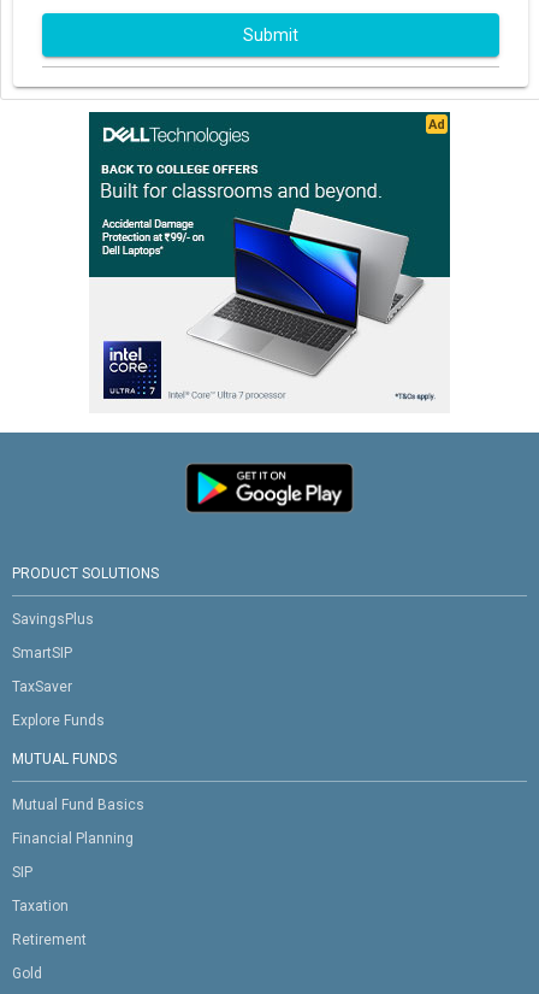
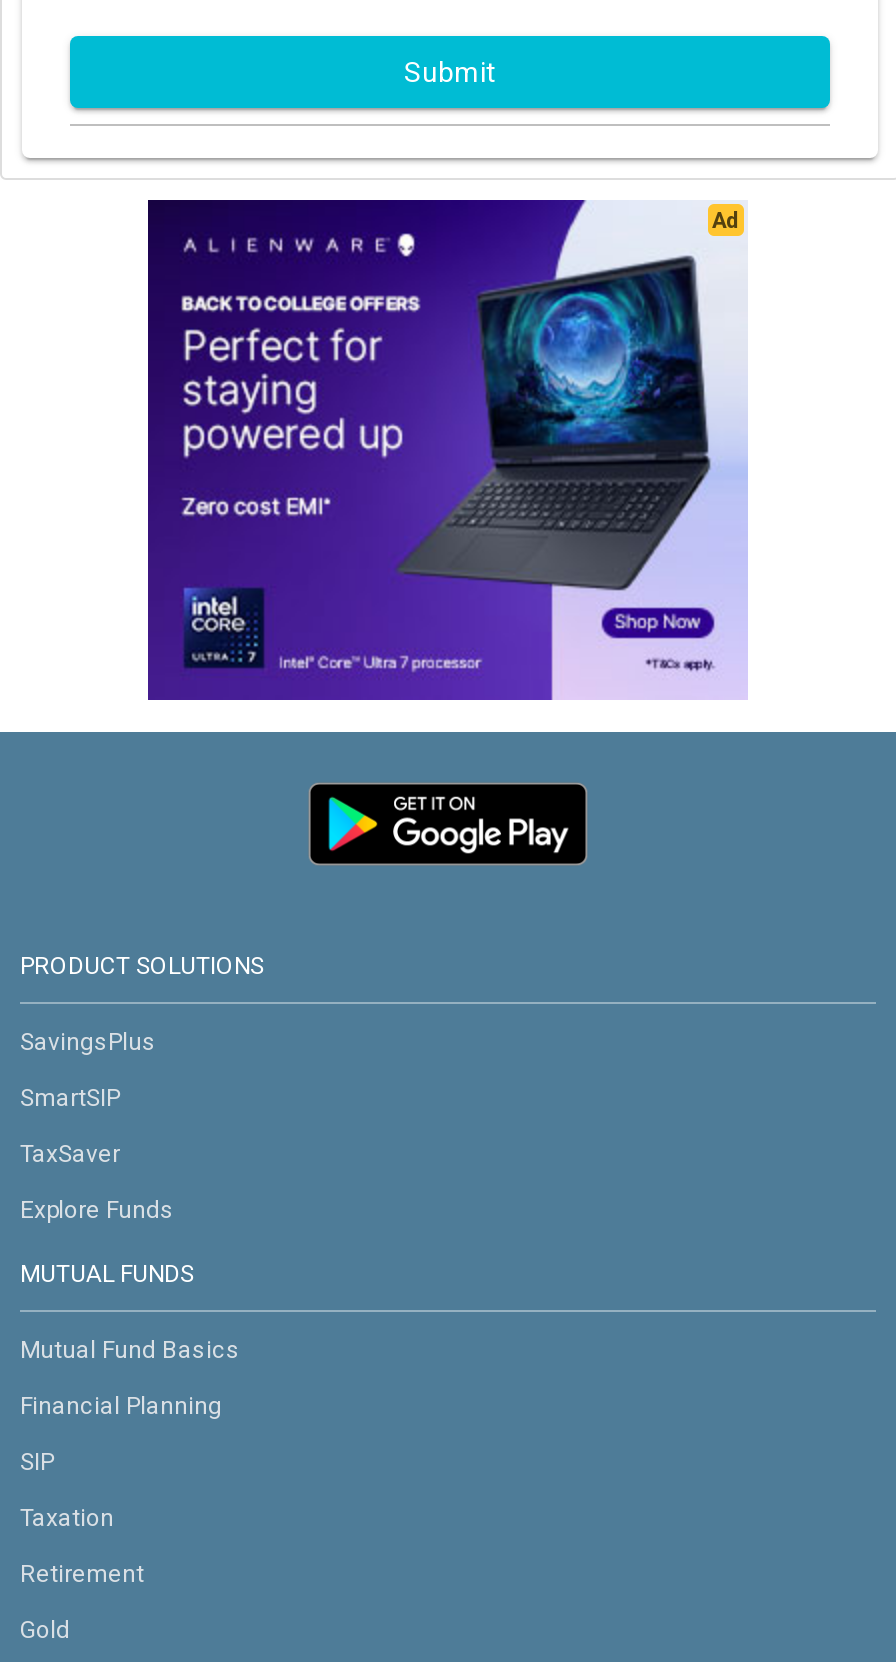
[88,111,451,413] [image] -> [146,200,748,702] [image]

